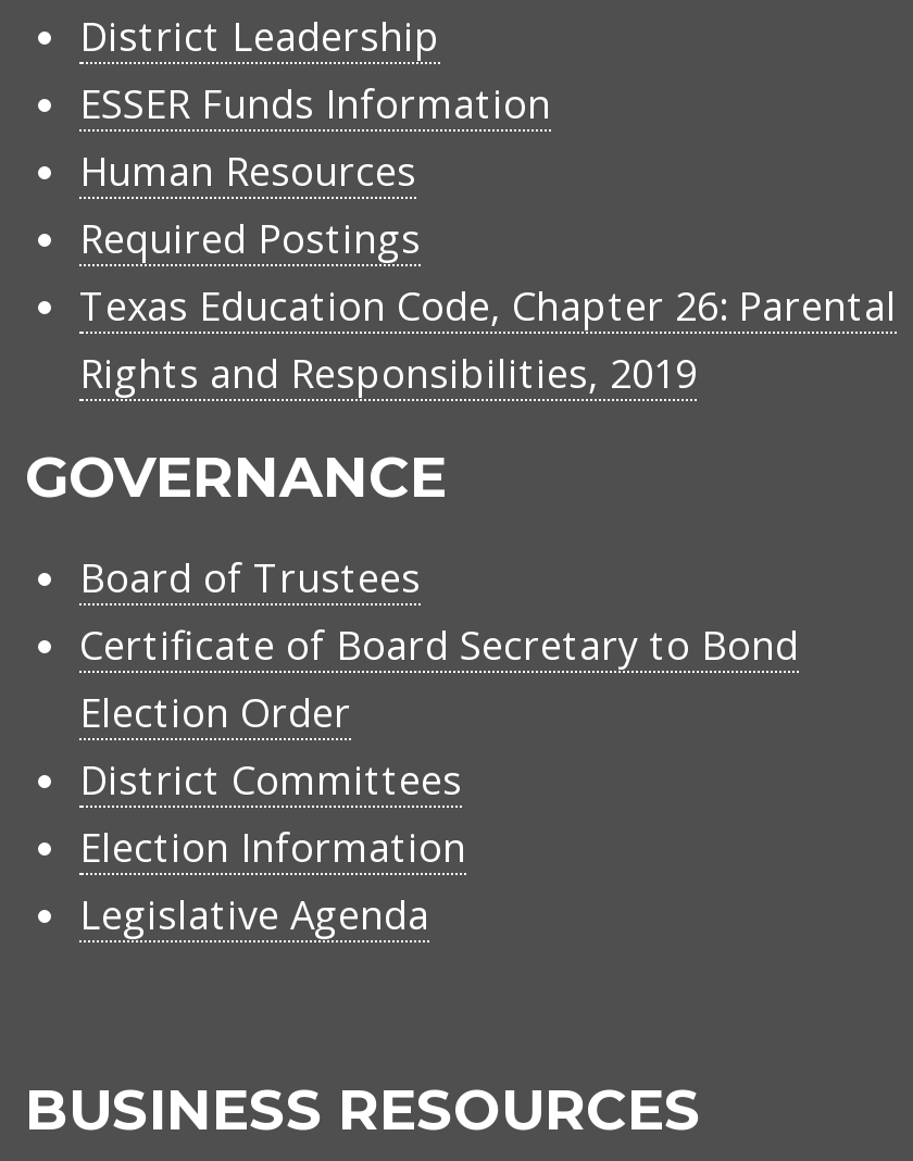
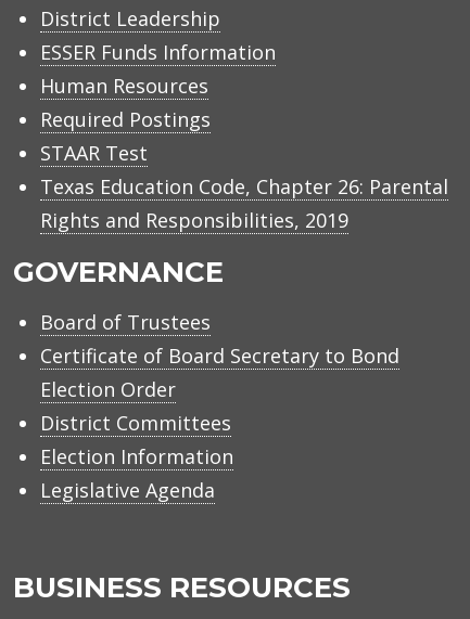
none -> [40,140,148,166] STAAR Test

